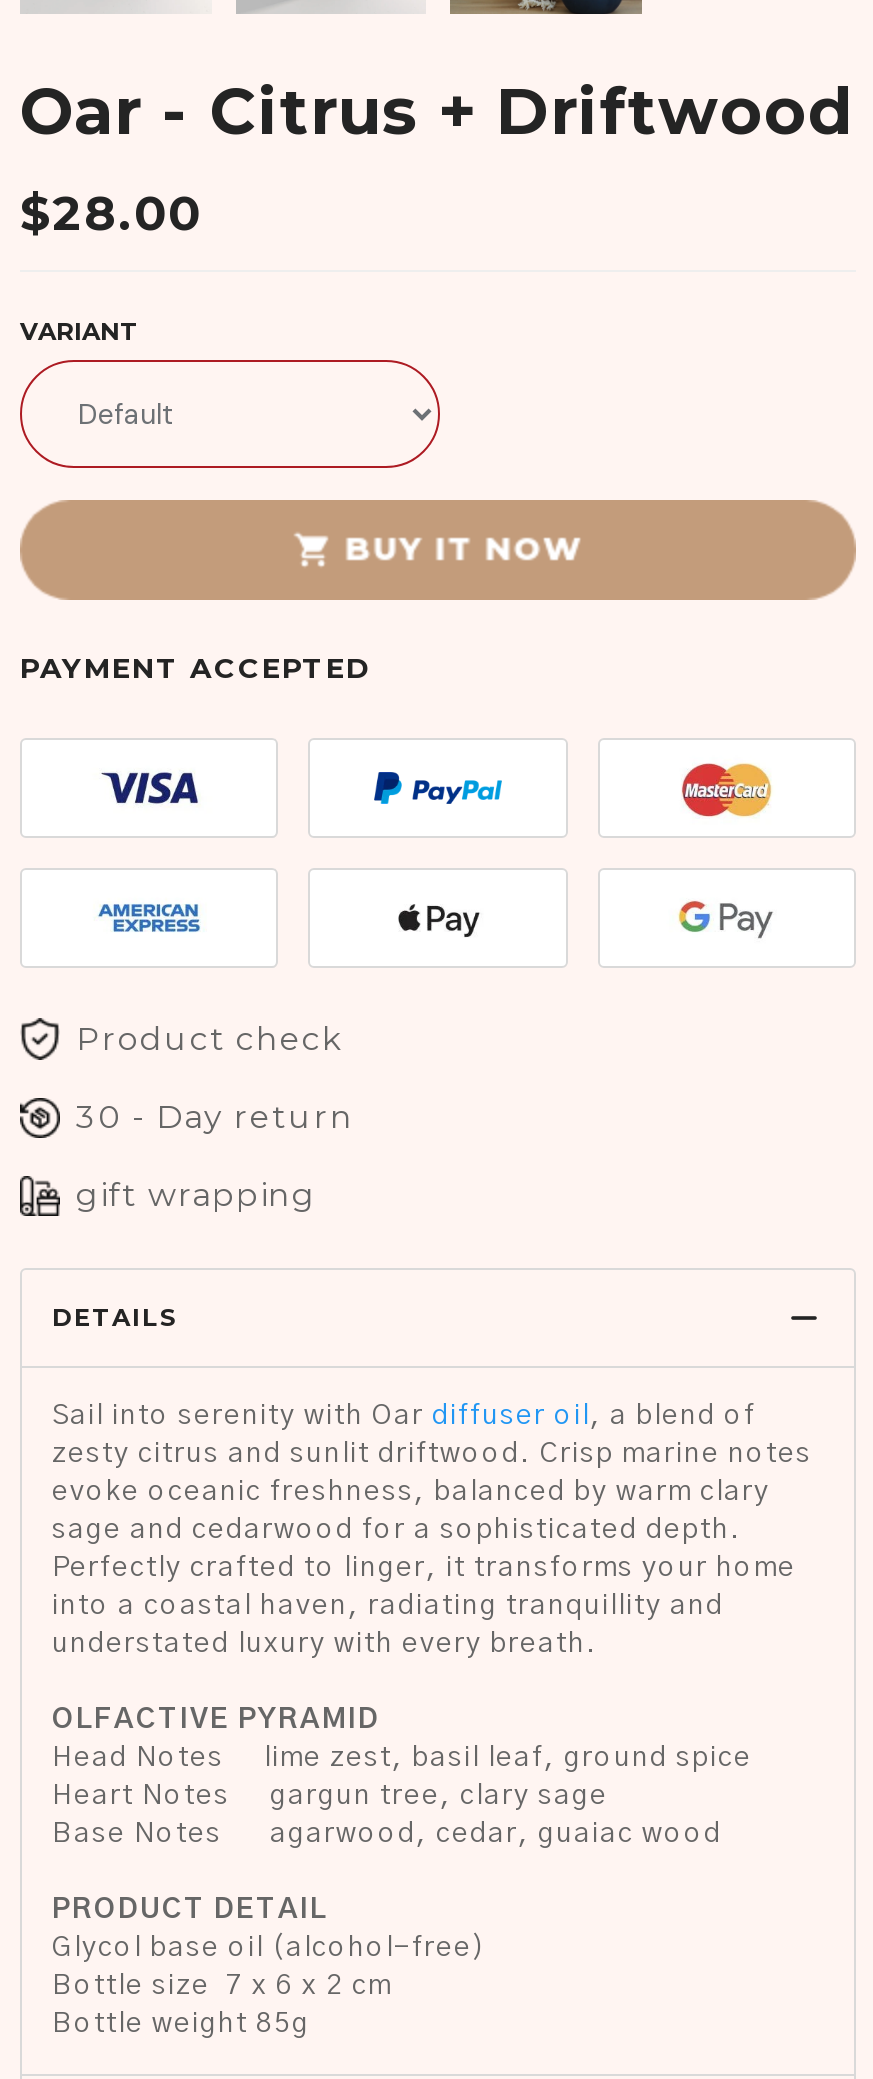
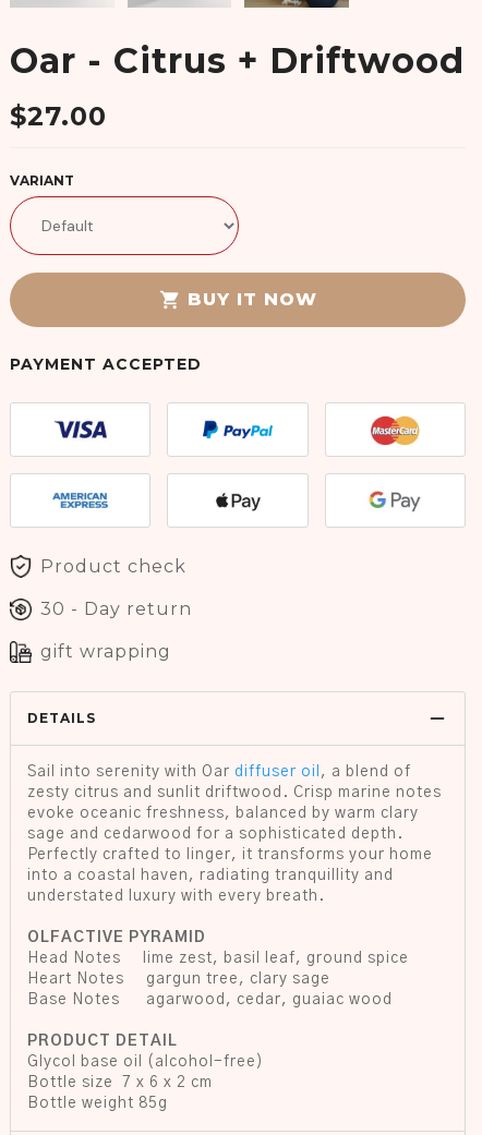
[20,183,202,241] $28.00 -> [10,100,107,131] $27.00

